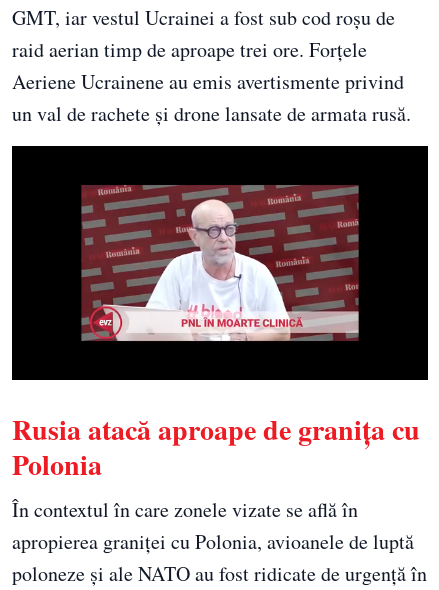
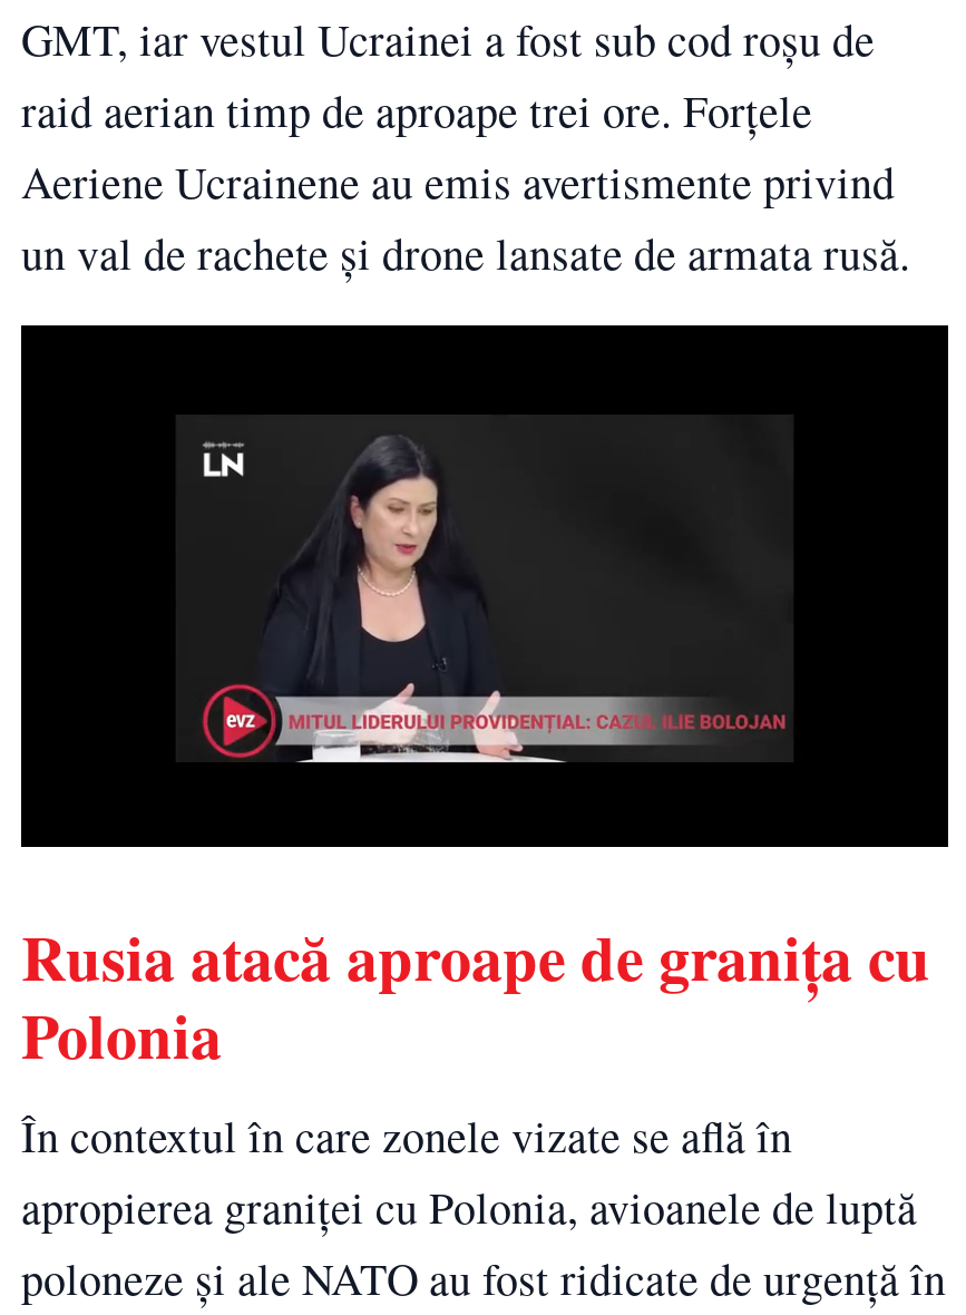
[81,184,359,342] [image] -> [177,412,792,762] [image]

